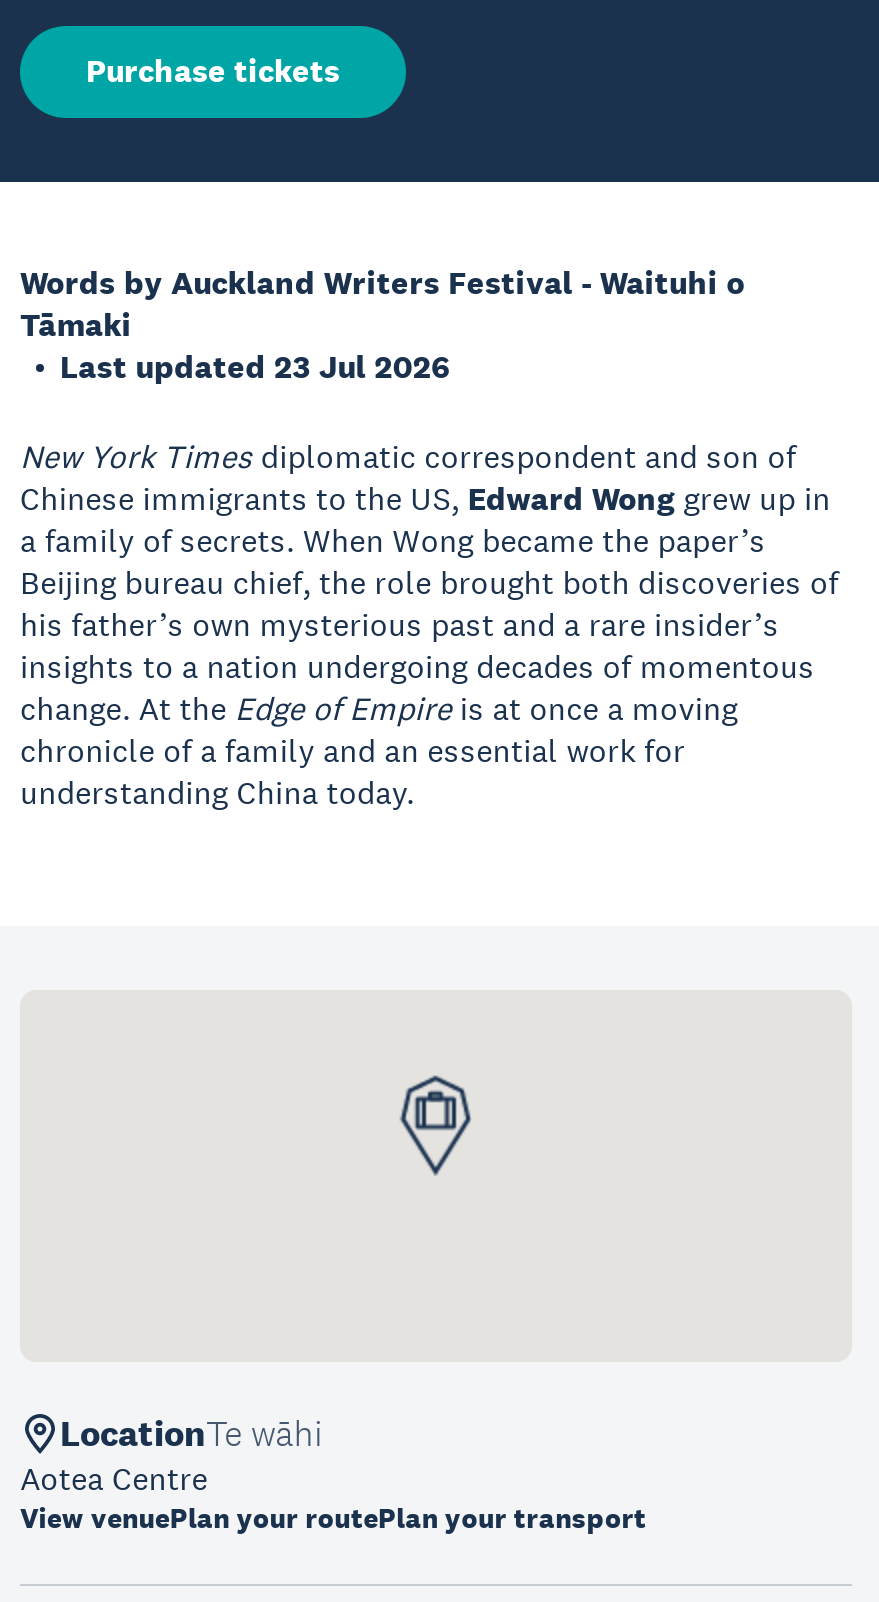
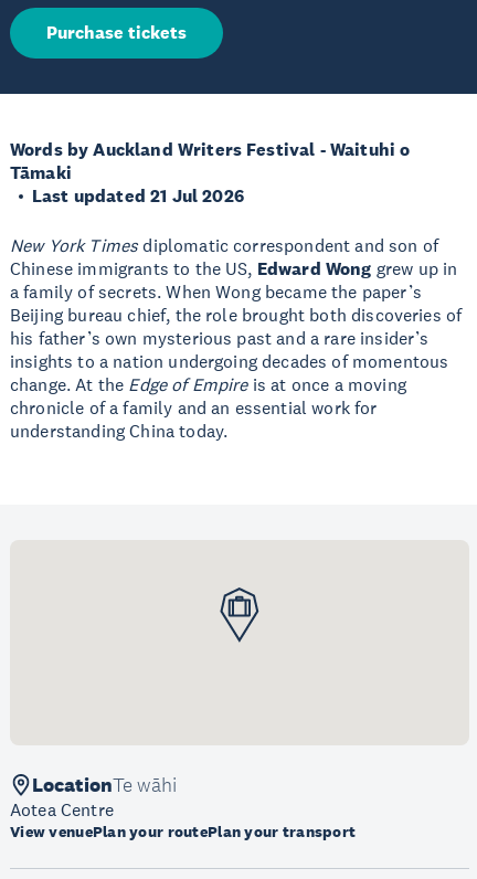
[60,346,450,388] Last updated 23 Jul 2026 -> [32,184,244,208] Last updated 21 Jul 2026

